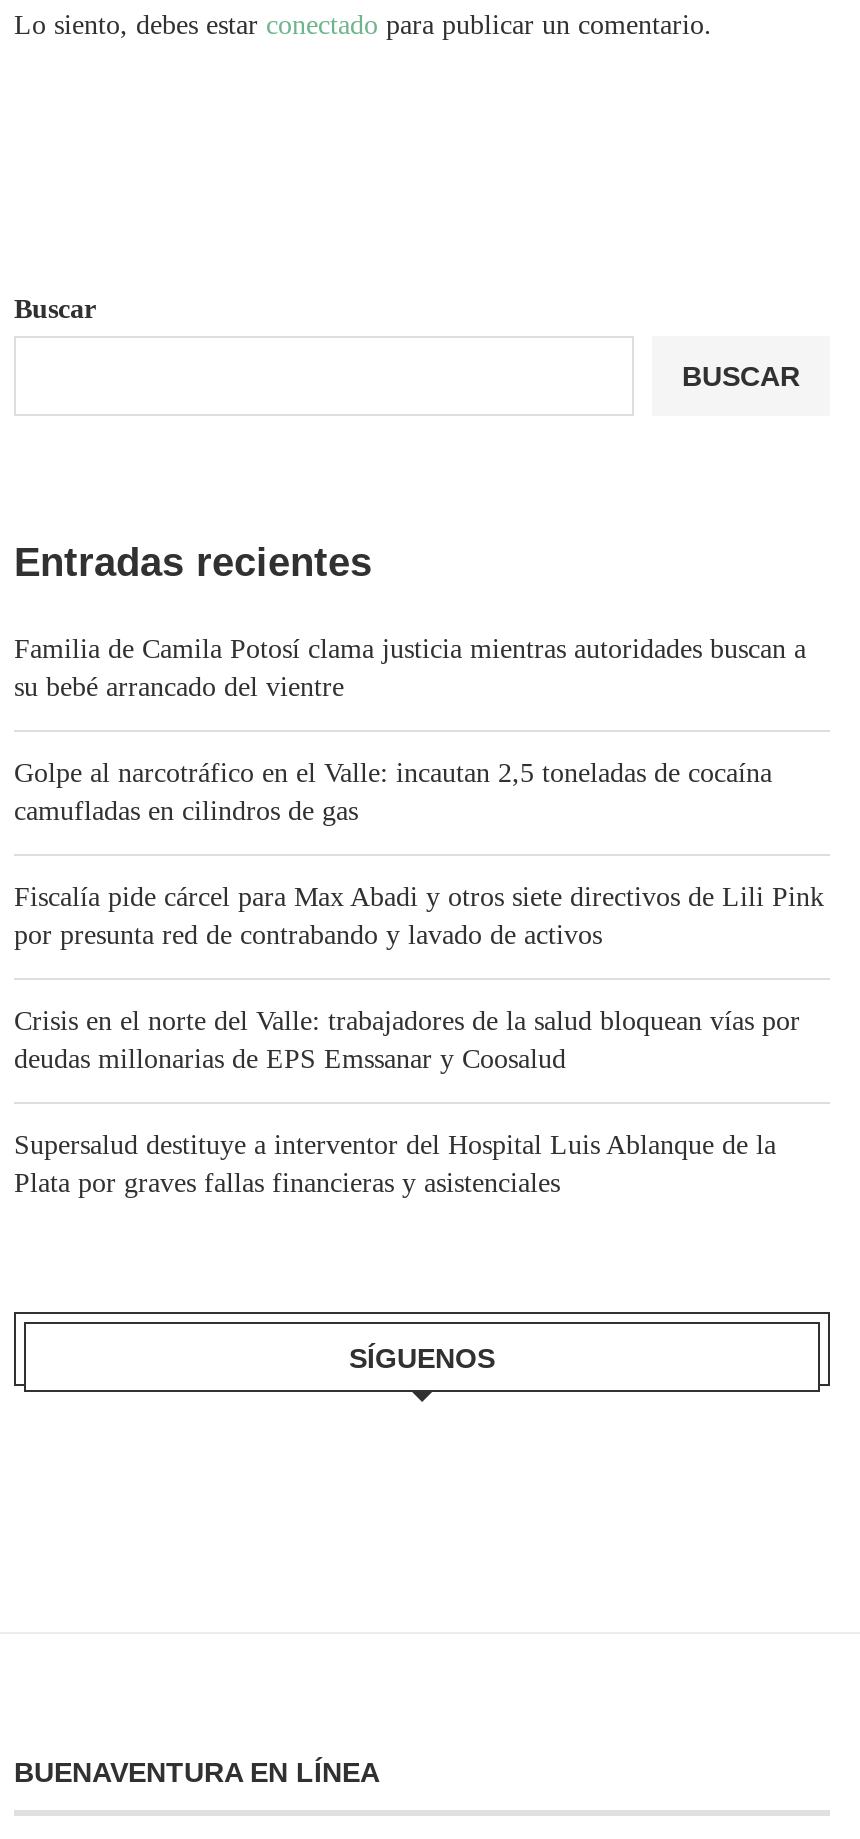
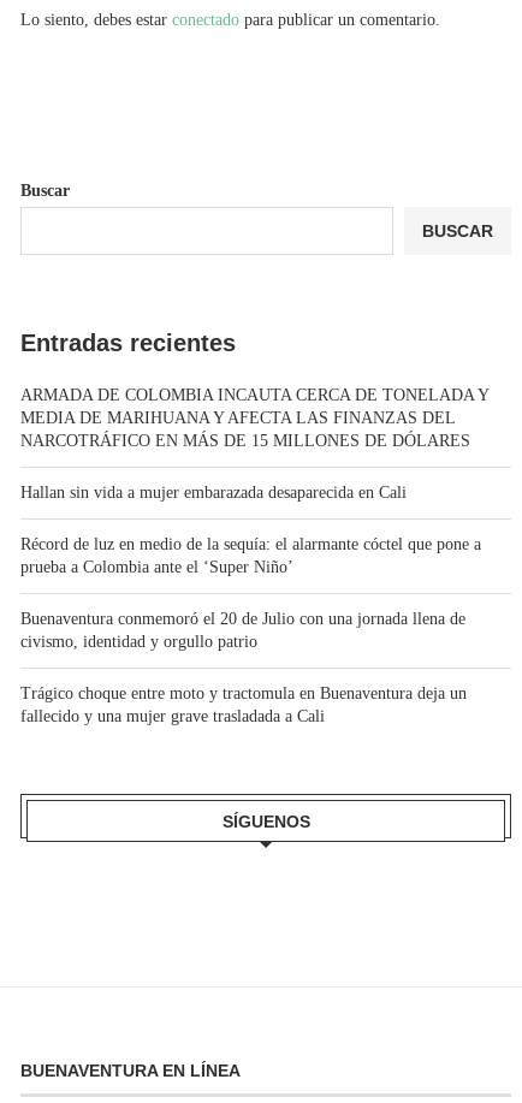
[14,635,806,703] Familia de Camila Potosí clama justicia mientras autoridades buscan a | su bebé arrancado del vientre -> [20,387,488,450] ARMADA DE COLOMBIA INCAUTA CERCA DE TONELADA Y | MEDIA DE MARIHUANA Y AFECTA LAS FINANZAS DEL | NARCOTRÁFICO EN MÁS DE 15 MILLONES DE DÓLARES
[14,759,772,827] Golpe al narcotráfico en el Valle: incautan 2,5 toneladas de cocaína | camufladas en cilindros de gas -> [20,484,407,502] Hallan sin vida a mujer embarazada desaparecida en Cali
[14,883,824,951] Fiscalía pide cárcel para Max Abadi y otros siete directivos de Lili Pink | por presunta red de contrabando y lavado de activos -> [20,536,481,577] Récord de luz en medio de la sequía: el alarmante cóctel que pone a | prueba a Colombia ante el ‘Super Niño’
[14,1007,800,1075] Crisis en el norte del Valle: trabajadores de la salud bloquean vías por | deudas millonarias de EPS Emssanar y Coosalud -> [20,610,465,651] Buenaventura conmemoró el 20 de Julio con una jornada llena de | civismo, identidad y orgullo patrio
[14,1131,776,1199] Supersalud destituye a interventor del Hospital Luis Ablanque de la | Plata por graves fallas financieras y asistenciales -> [20,685,467,726] Trágico choque entre moto y tractomula en Buenaventura deja un | fallecido y una mujer grave trasladada a Cali

